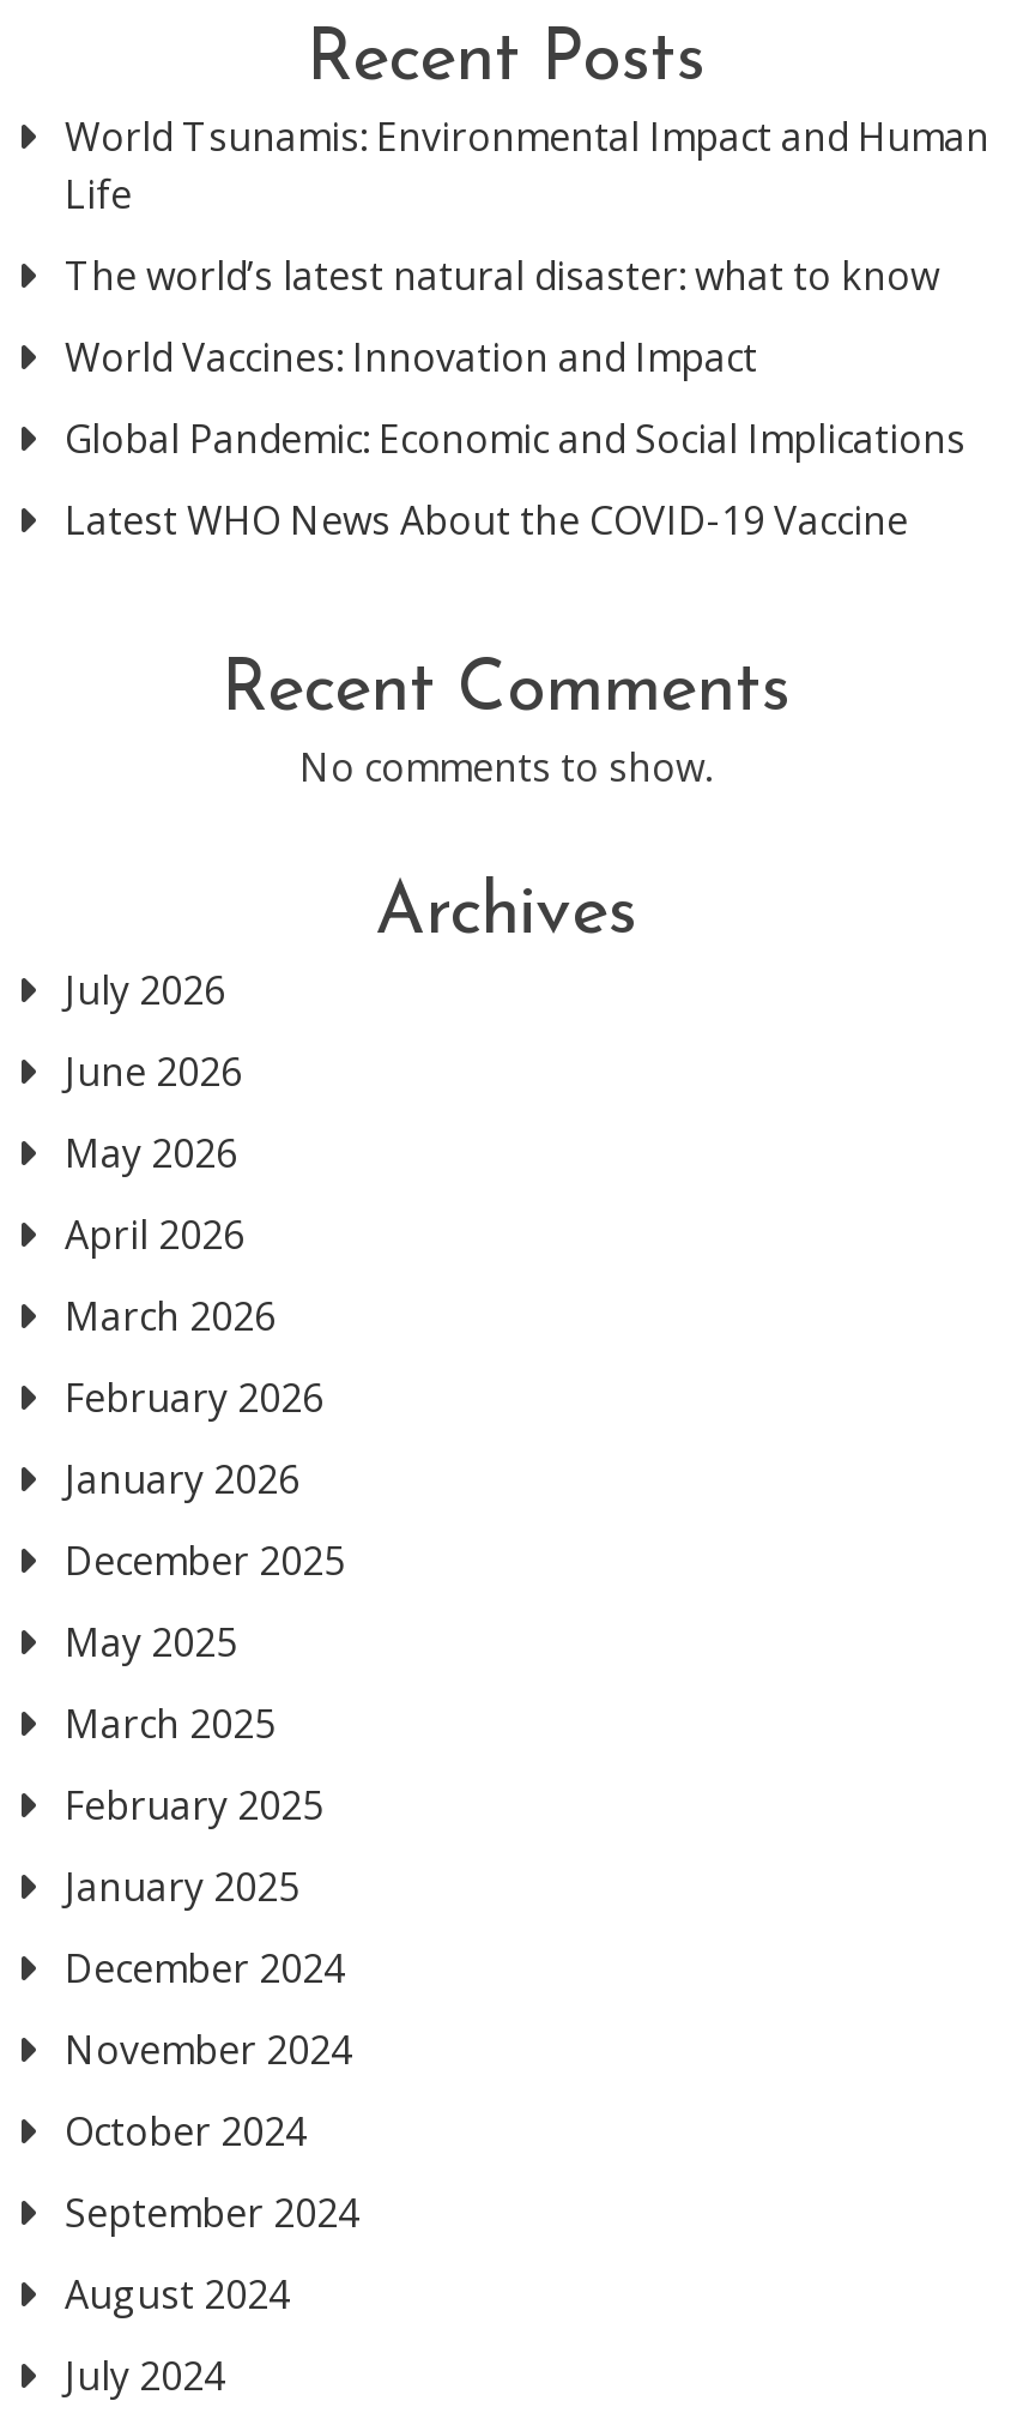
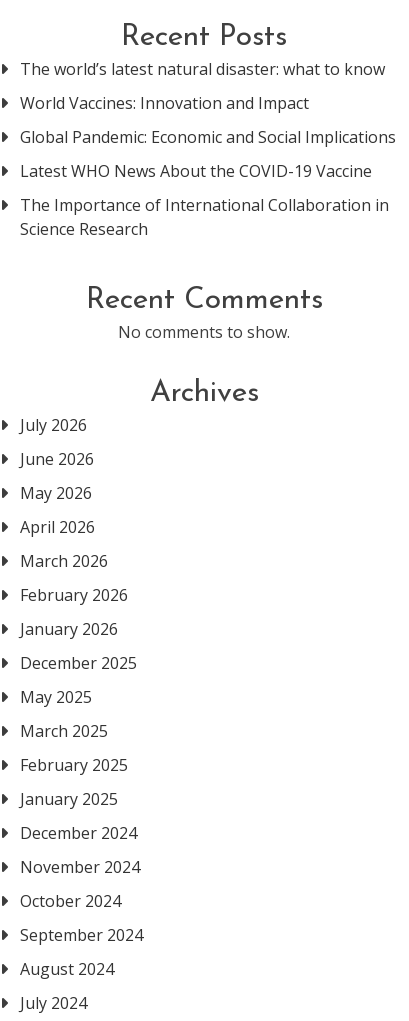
[65,110,989,221] World Tsunamis: Environmental Impact and Human | Life -> none
moved [65,249,965,547] -> [20,58,396,182]: The world’s latest natural disaster: what to know | World Vaccines: Innovation and Impact | Global Pandemic: Economic and Social Implications | Latest WHO News About the COVID-19 Vaccine
none -> [20,194,389,240] The Importance of International Collaboration in | Science Research

